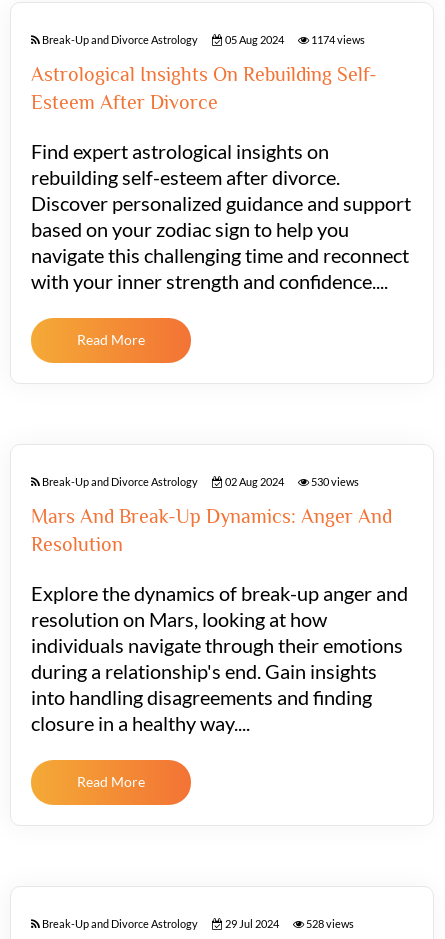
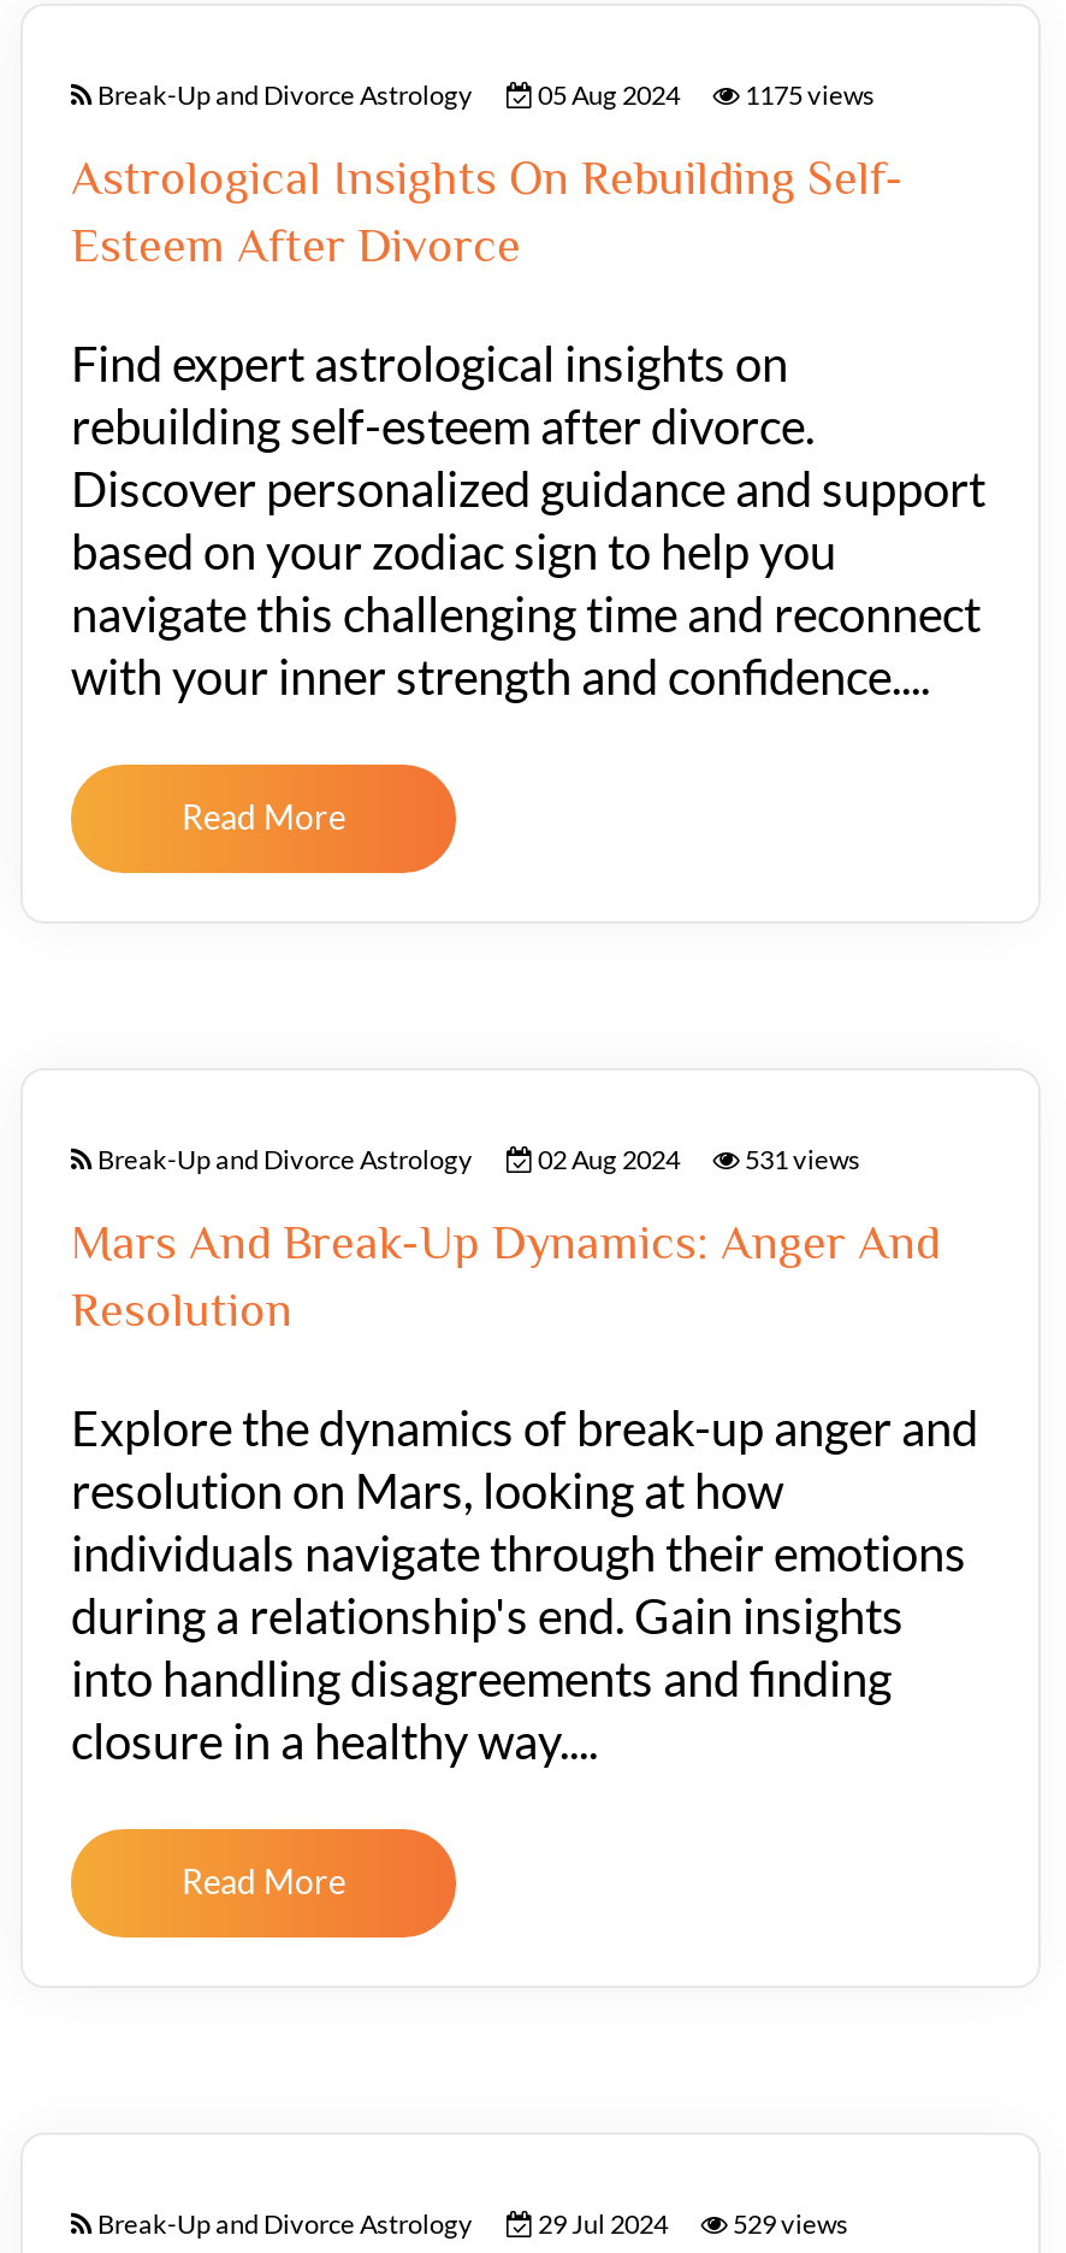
[40,33,365,46] Break-Up and Divorce Astrology 05 Aug 2024 1174 views -> [93,78,875,110] Break-Up and Divorce Astrology 05 Aug 2024 1175 views
[40,475,359,488] Break-Up and Divorce Astrology 02 Aug 2024 530 views -> [93,1143,860,1174] Break-Up and Divorce Astrology 02 Aug 2024 531 views
[40,917,354,930] Break-Up and Divorce Astrology 29 Jul 2024 528 views -> [93,2207,848,2239] Break-Up and Divorce Astrology 29 Jul 2024 529 views

